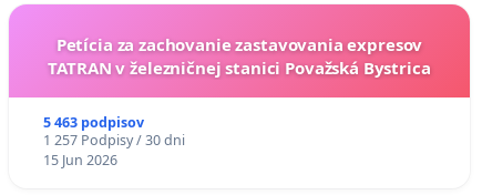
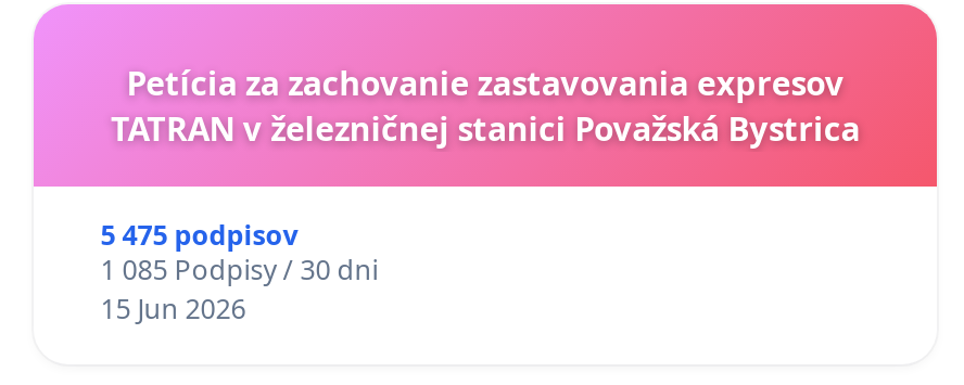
[43,112,144,131] 5 463 podpisov -> [101,218,298,255] 5 475 podpisov
[43,130,185,149] 1 257 Podpisy / 30 dni -> [101,253,378,290] 1 085 Podpisy / 30 dni

